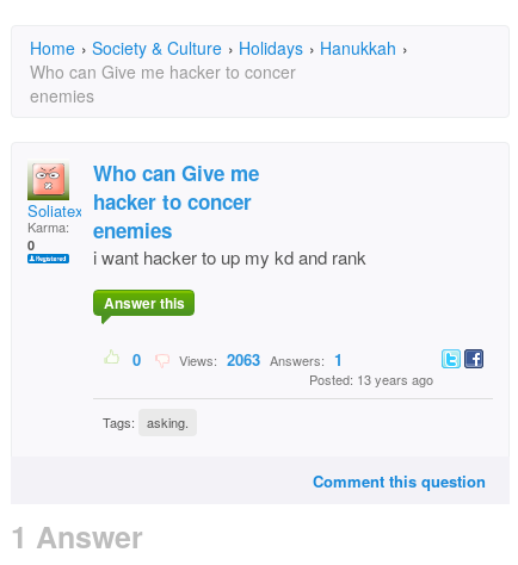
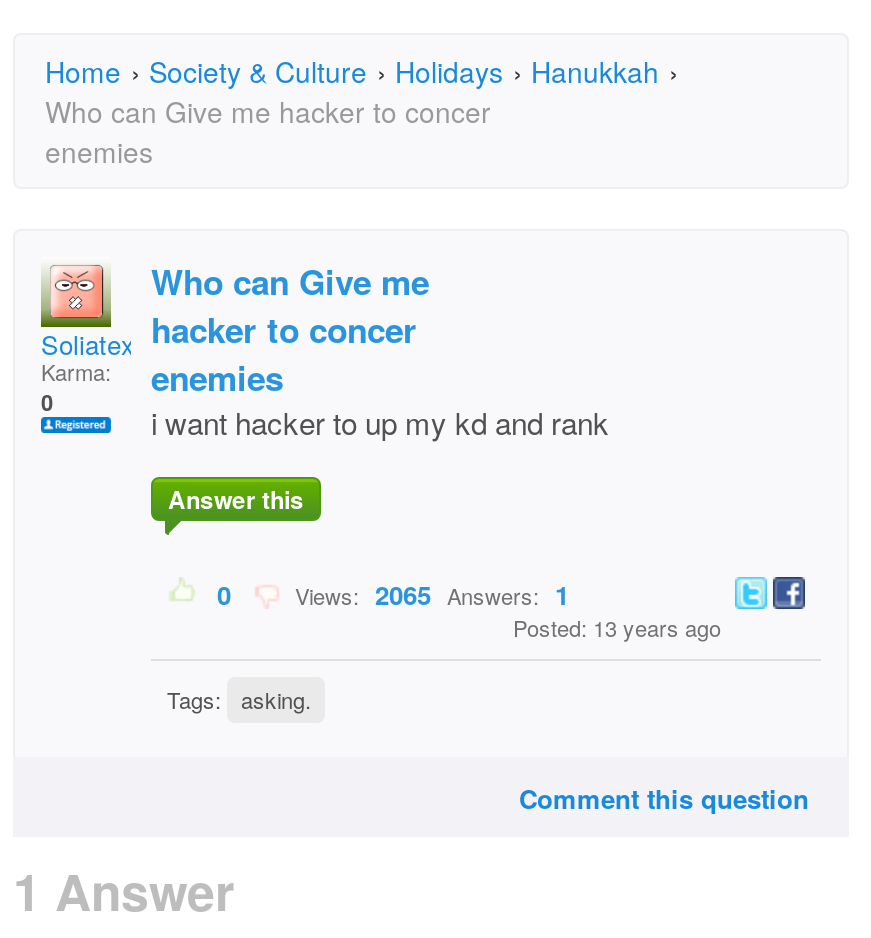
[172,348,343,371] Views: 2063 Answers: 1 -> [283,575,569,613] Views: 2065 Answers: 1

